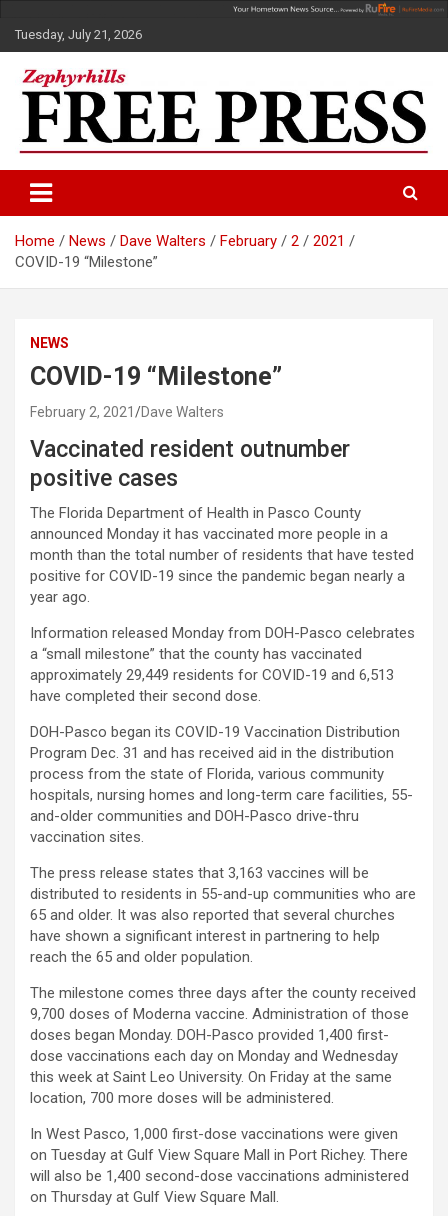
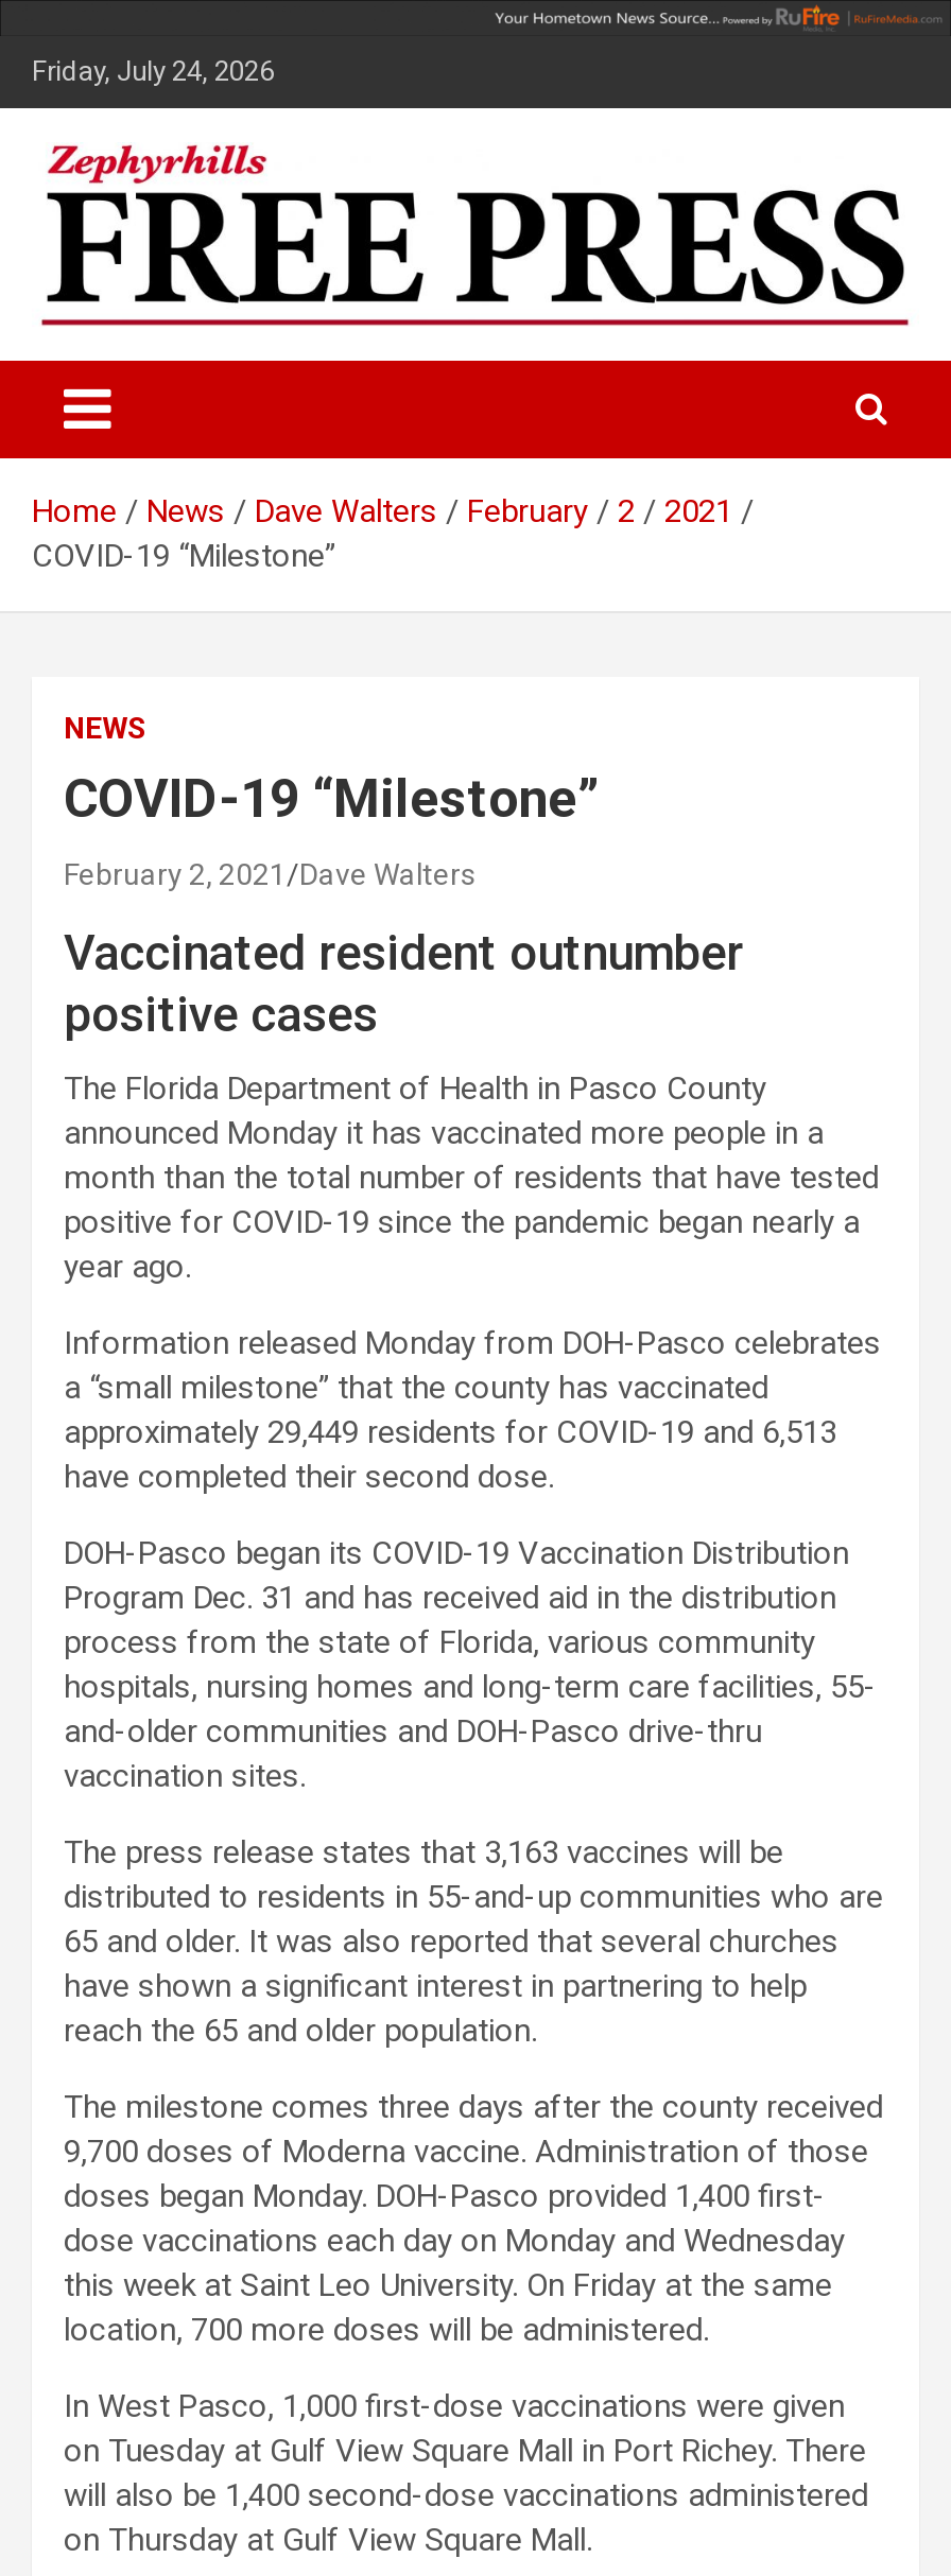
[15,26,142,41] Tuesday, July 21, 2026 -> [32,56,274,88] Friday, July 24, 2026

